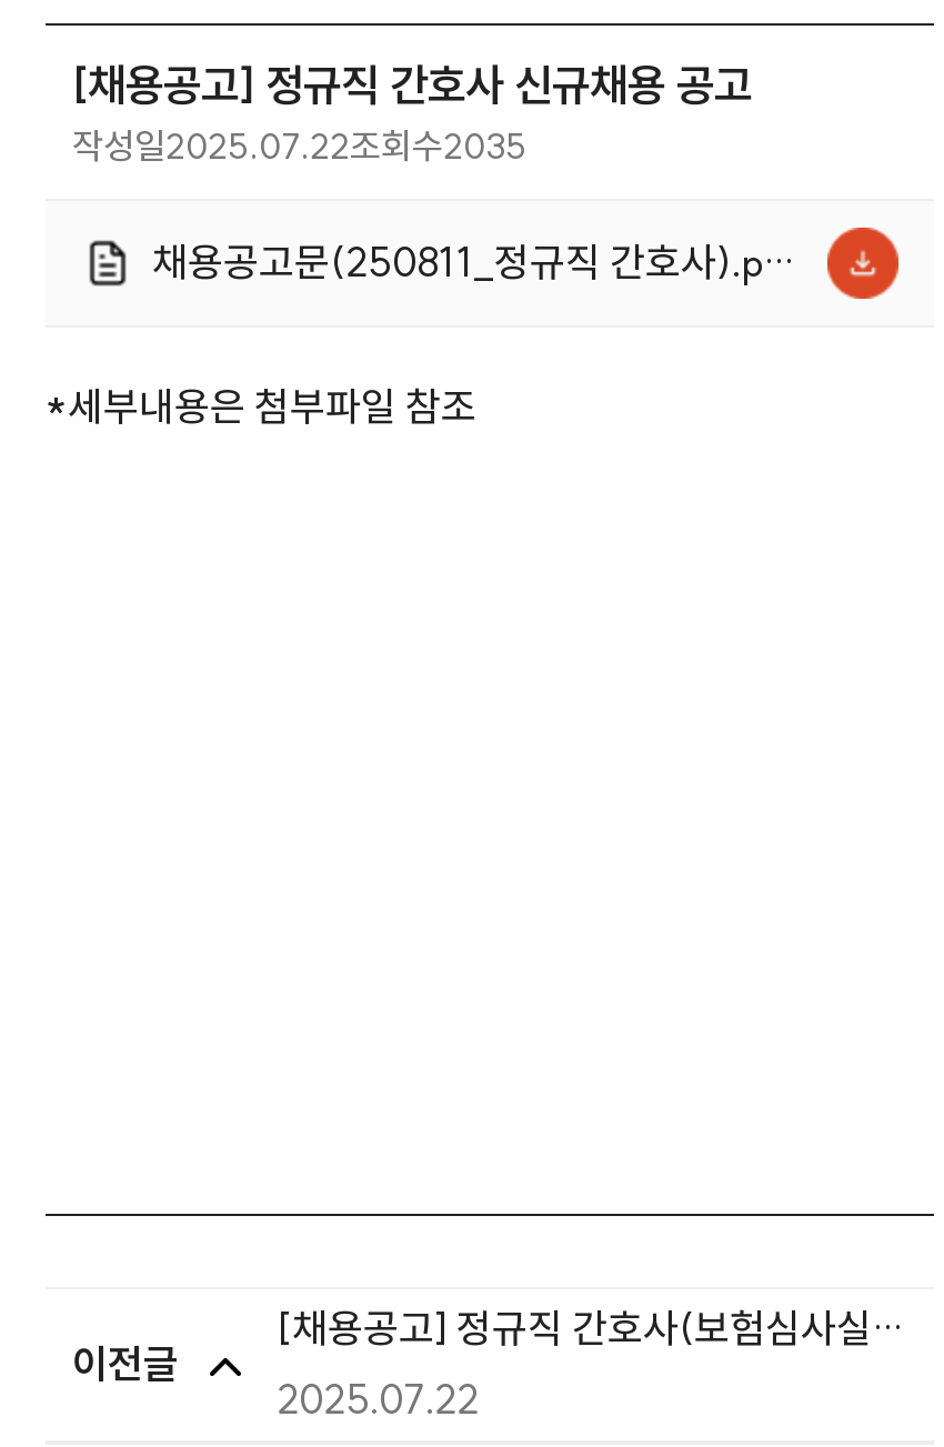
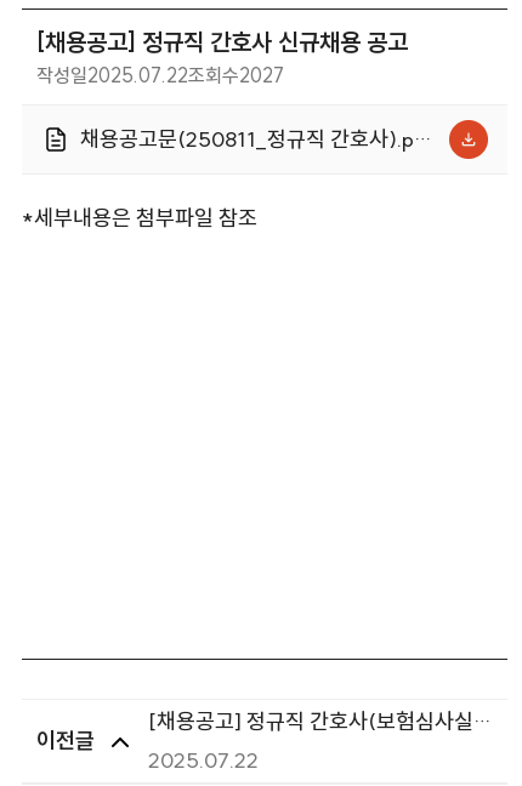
[72,123,528,168] 작성일2025.07.22조회수2035 -> [36,63,284,87] 작성일2025.07.22조회수2027

